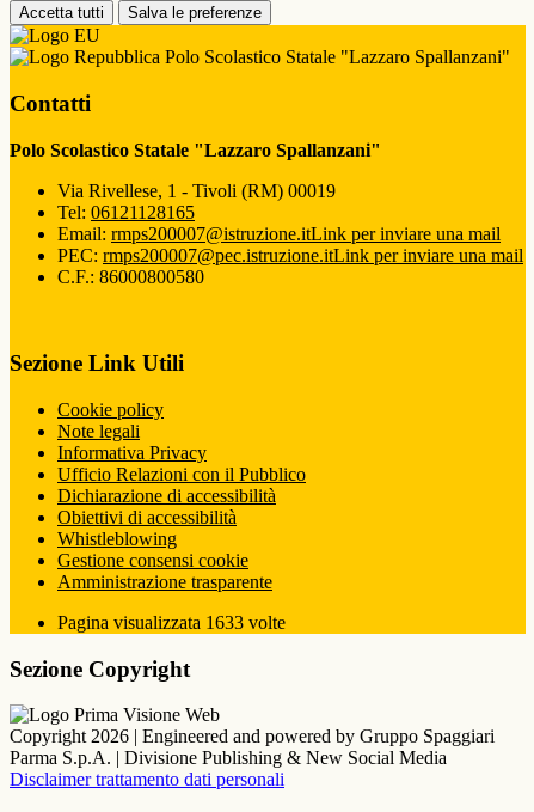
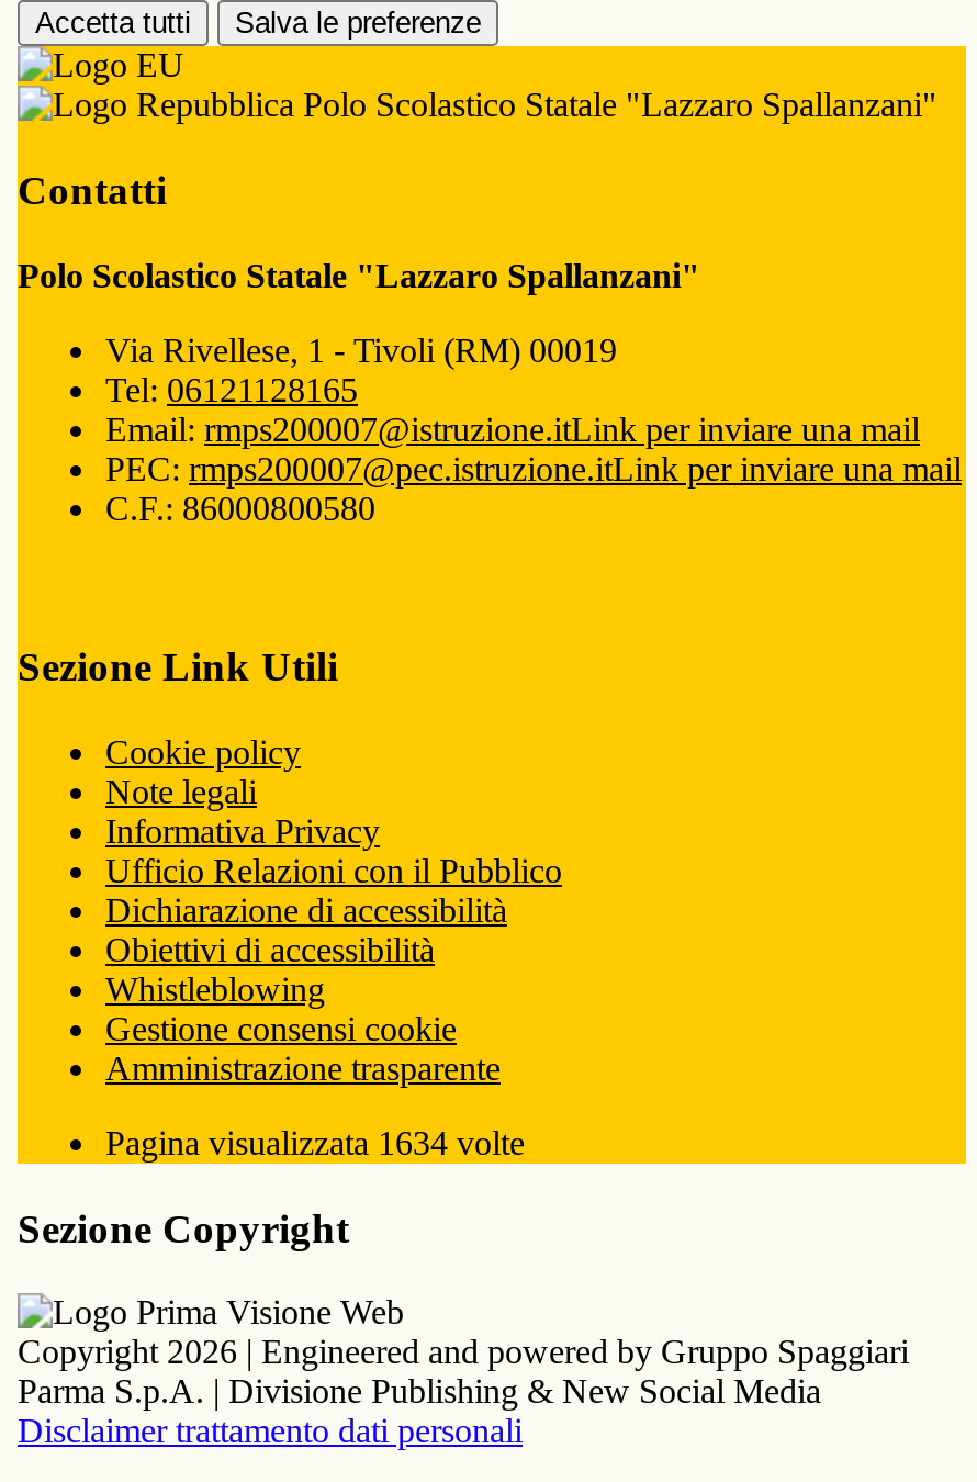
[57,612,286,632] Pagina visualizzata 1633 volte -> [105,1124,525,1161] Pagina visualizzata 1634 volte

